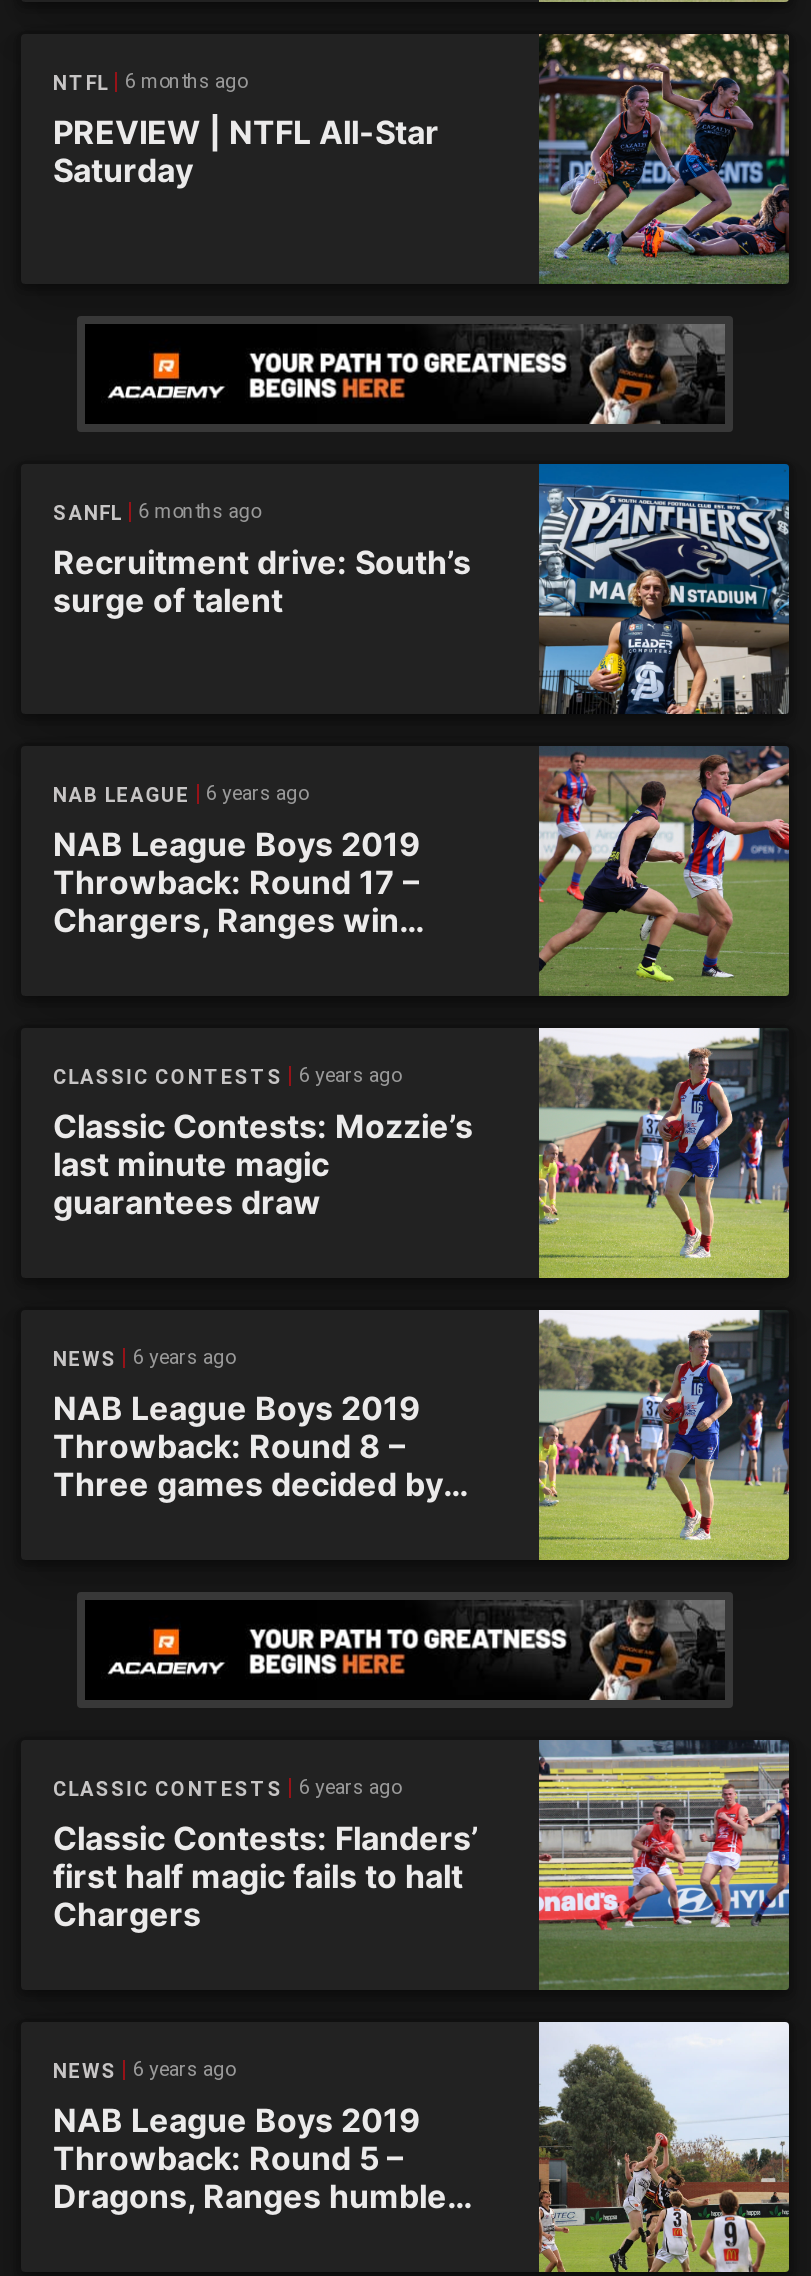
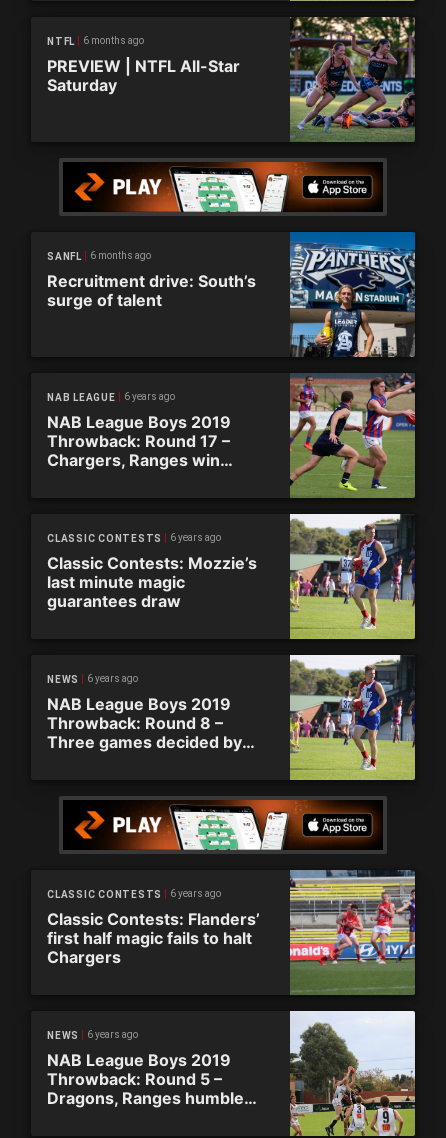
[107,324,725,426] [image] -> [74,161,383,213] [image]
[107,1600,725,1702] [image] -> [74,799,383,851] [image]

